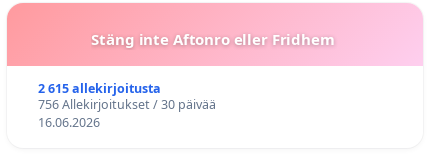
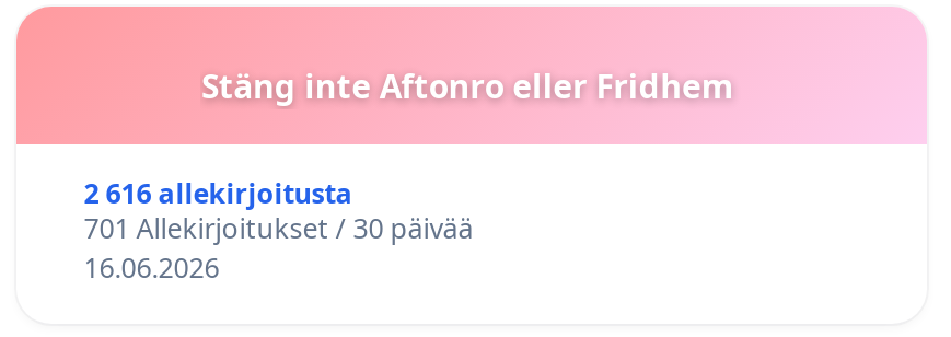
[38,80,161,97] 2 615 allekirjoitusta -> [84,176,353,213] 2 616 allekirjoitusta
[38,96,216,113] 756 Allekirjoitukset / 30 päivää -> [84,211,473,248] 701 Allekirjoitukset / 30 päivää

